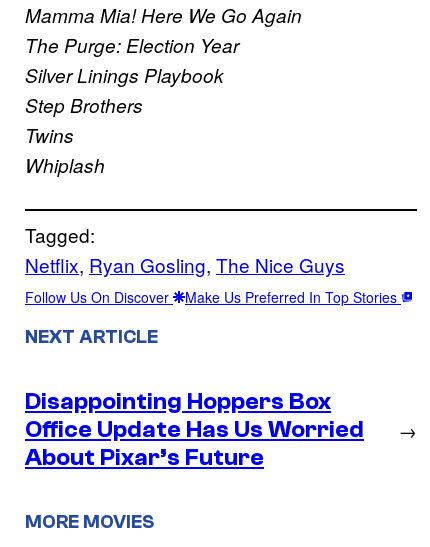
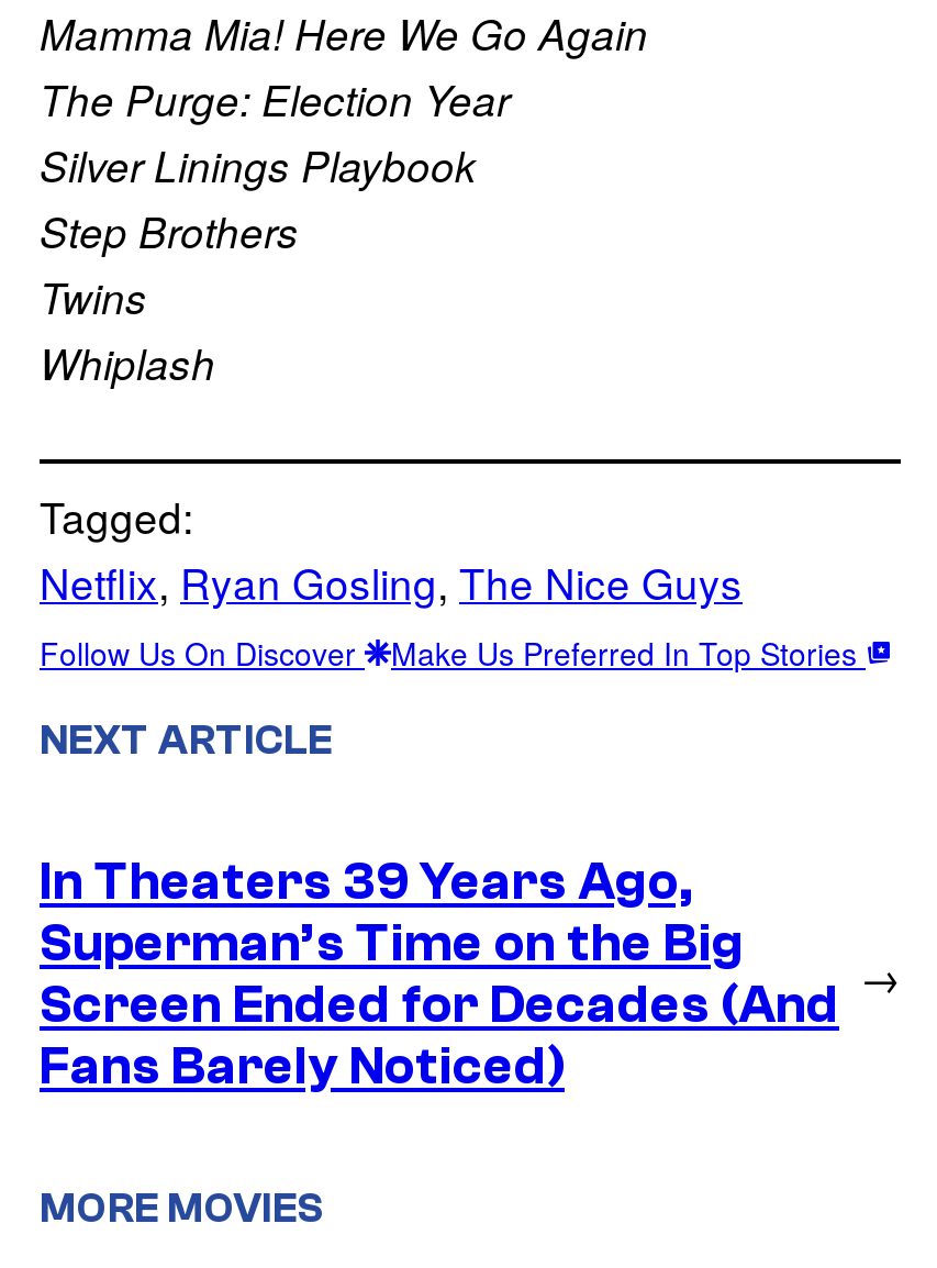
[25,388,364,471] Disappointing Hoppers Box | Office Update Has Us Worried | About Pixar’s Future -> [40,852,839,1096] In Theaters 39 Years Ago, | Superman’s Time on the Big | Screen Ended for Decades (And | Fans Barely Noticed)

